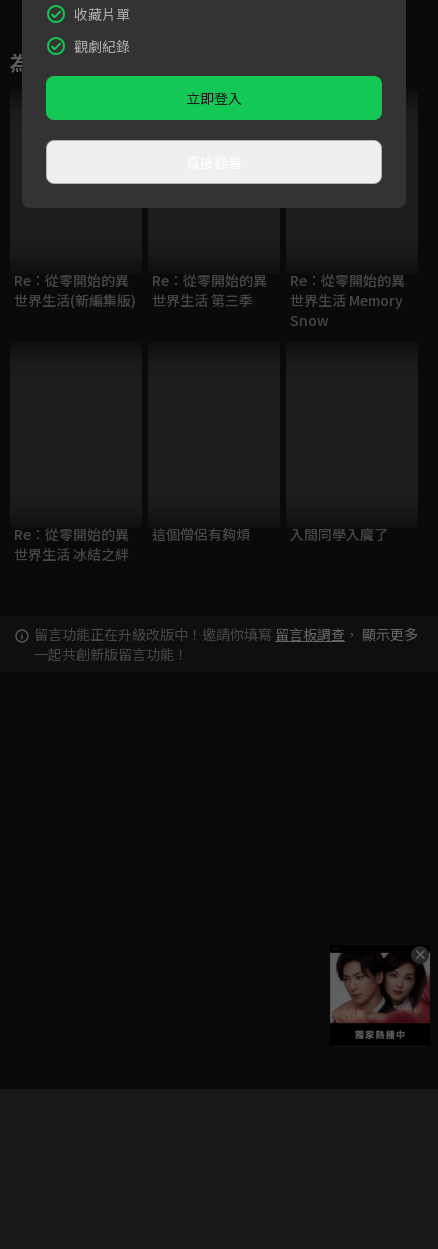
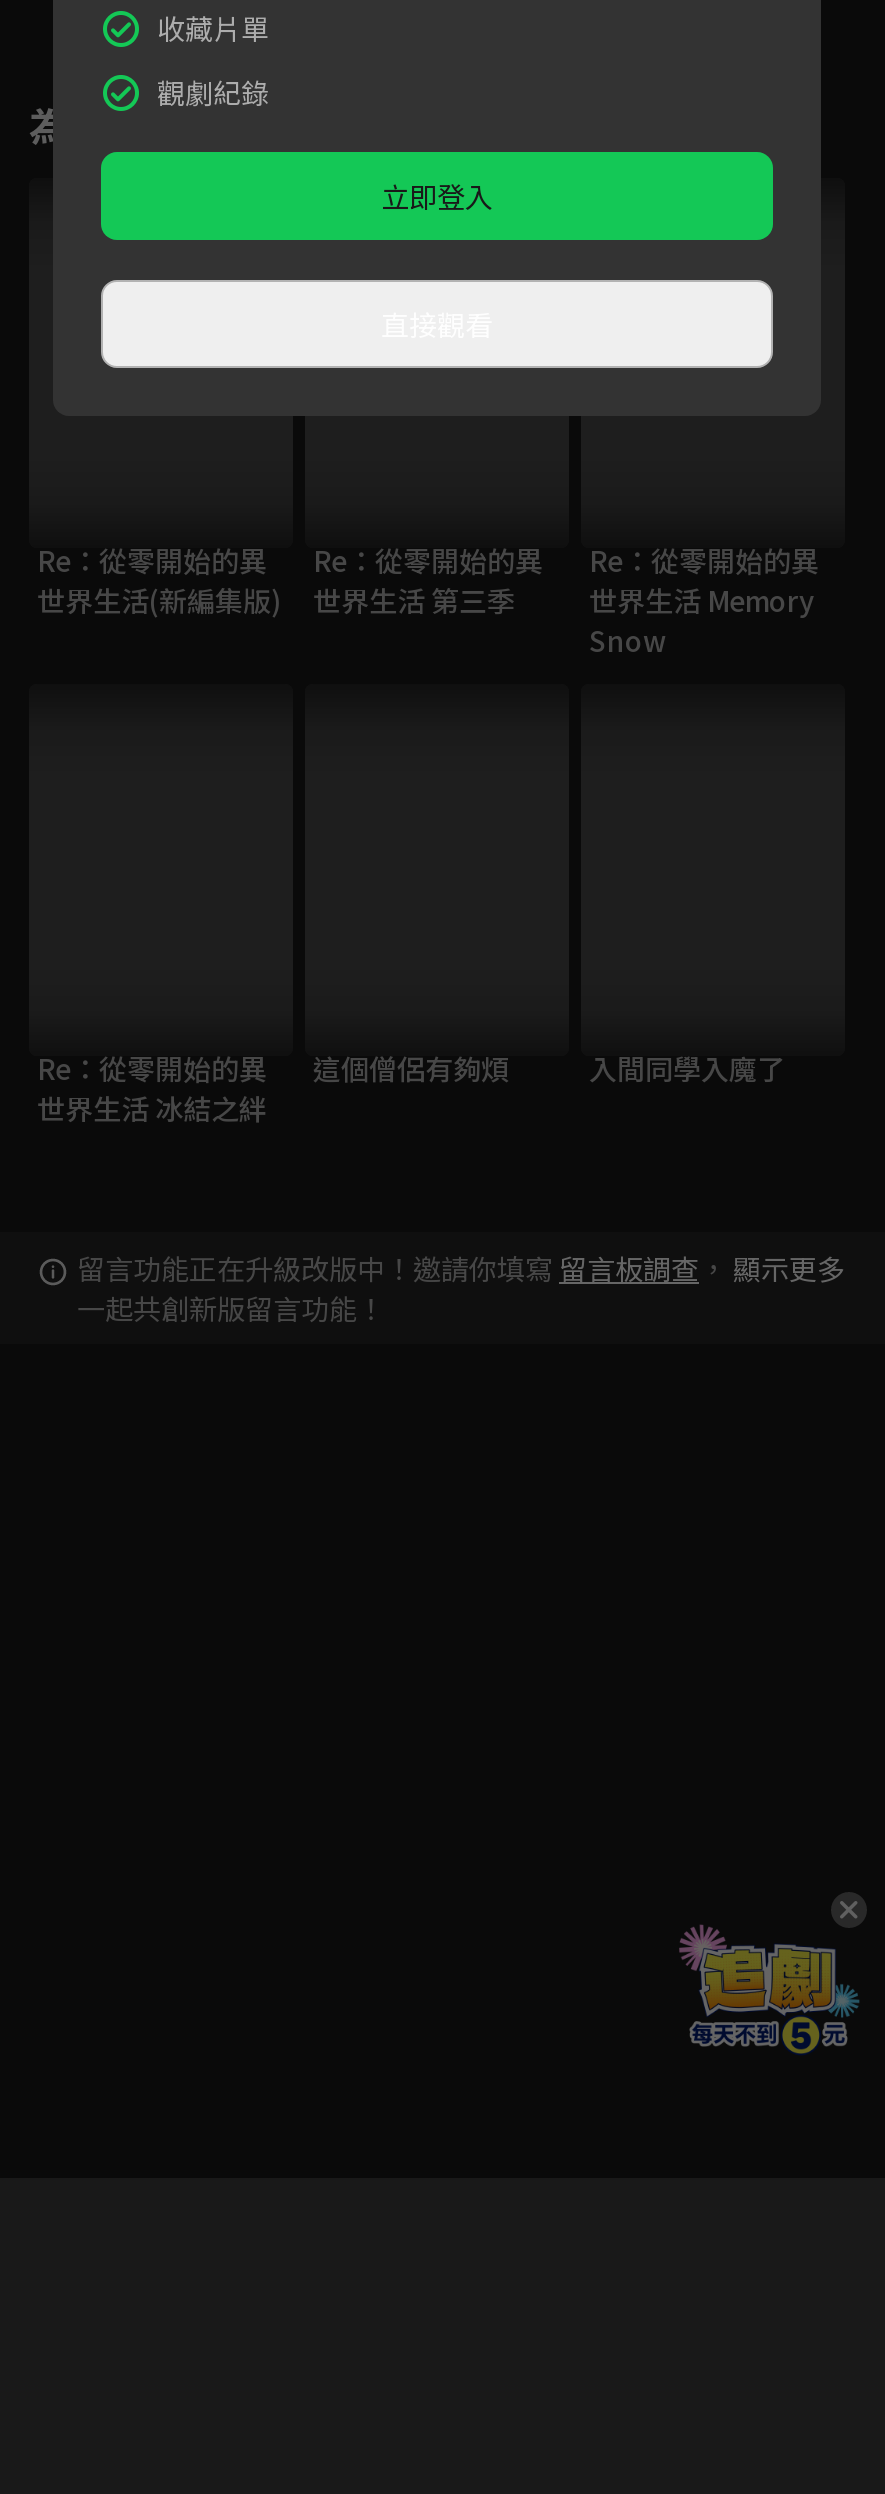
[330,953,430,1039] [image] -> [671,1908,867,2076] [image]

